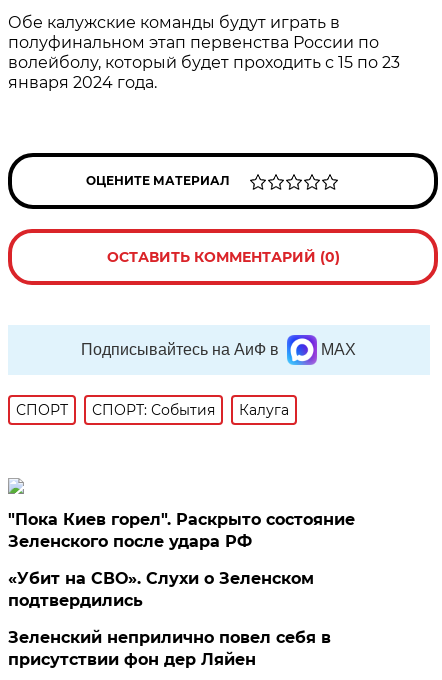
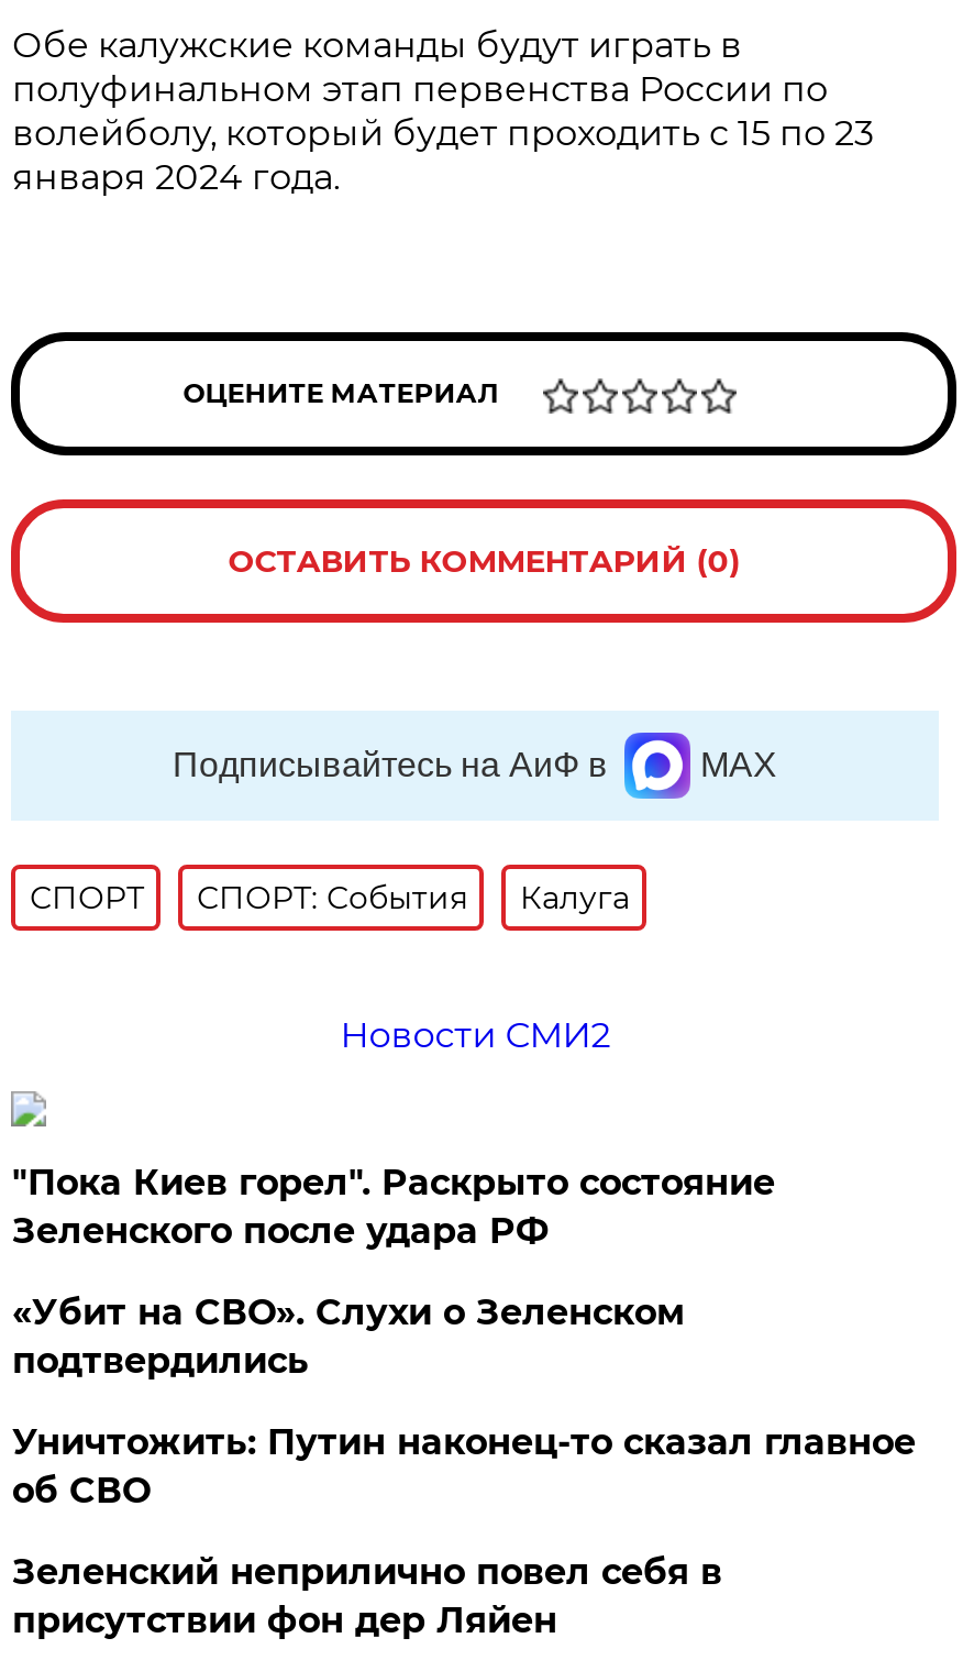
none -> [340,1014,611,1056] Новости СМИ2
none -> [12,1421,916,1511] Уничтожить: Путин наконец-то сказал главное | об СВО

